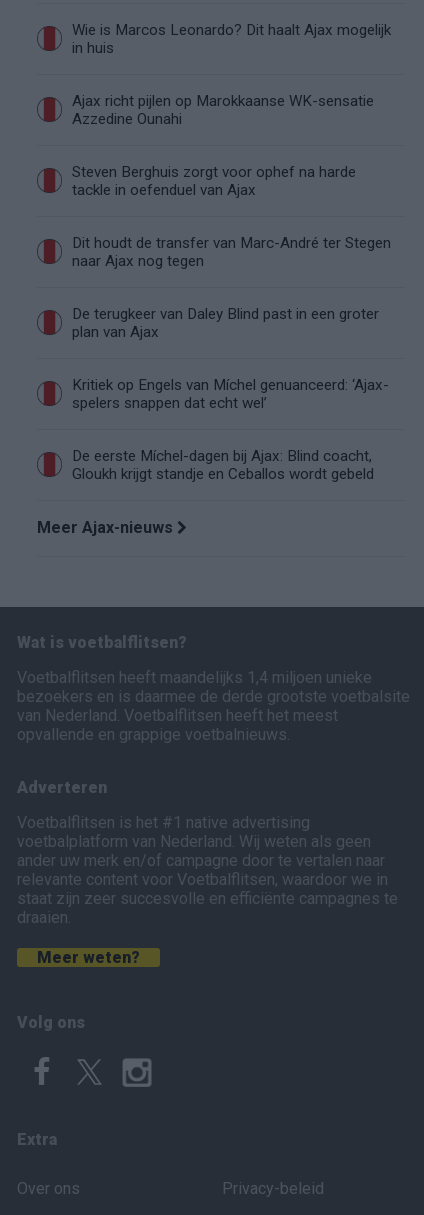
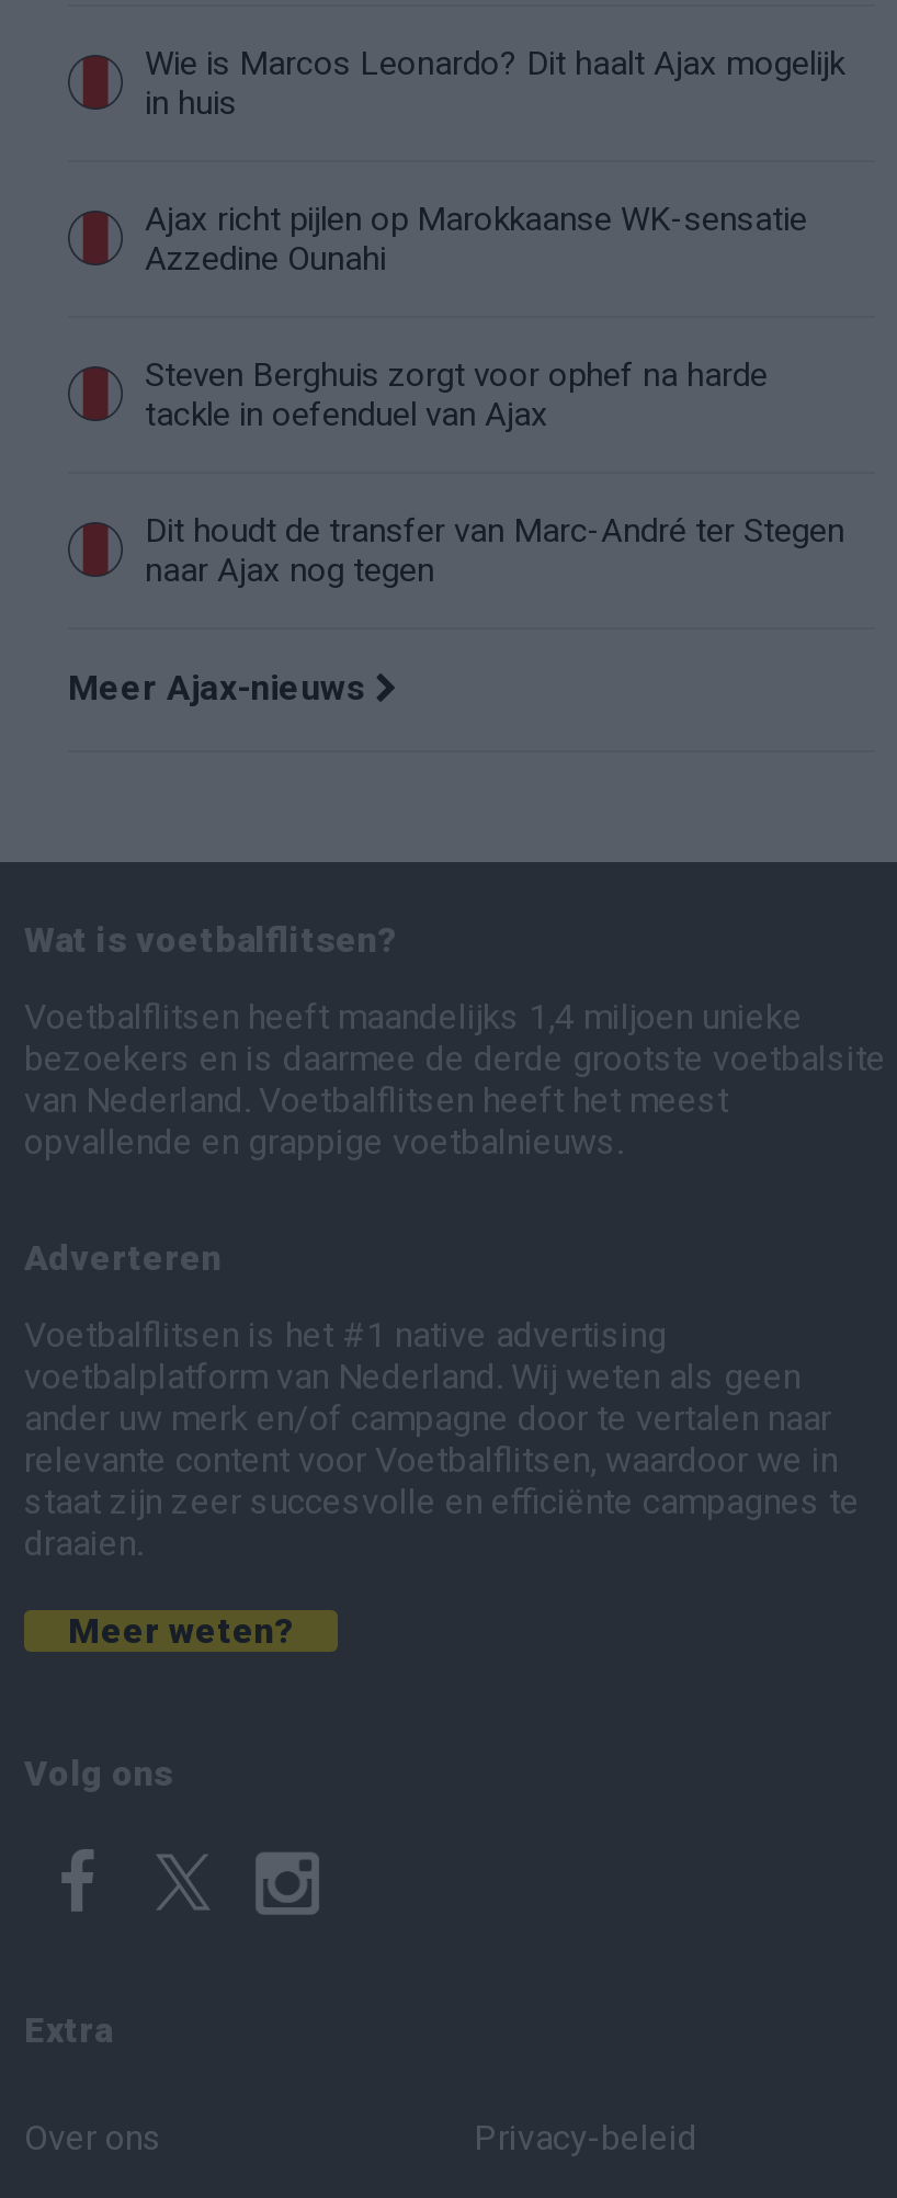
[72,304,389,482] De terugkeer van Daley Blind past in een groter | plan van Ajax | Kritiek op Engels van Míchel genuanceerd: ‘Ajax- | spelers snappen dat echt wel’ | De eerste Míchel-dagen bij Ajax: Blind coacht, | Gloukh krijgt standje en Ceballos wordt gebeld -> none

